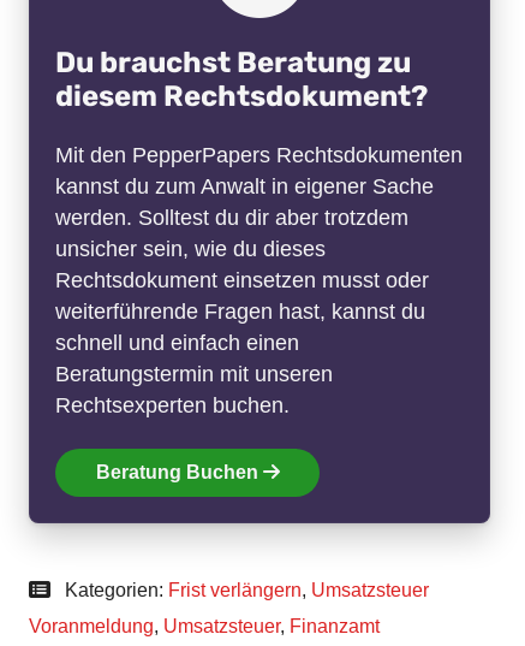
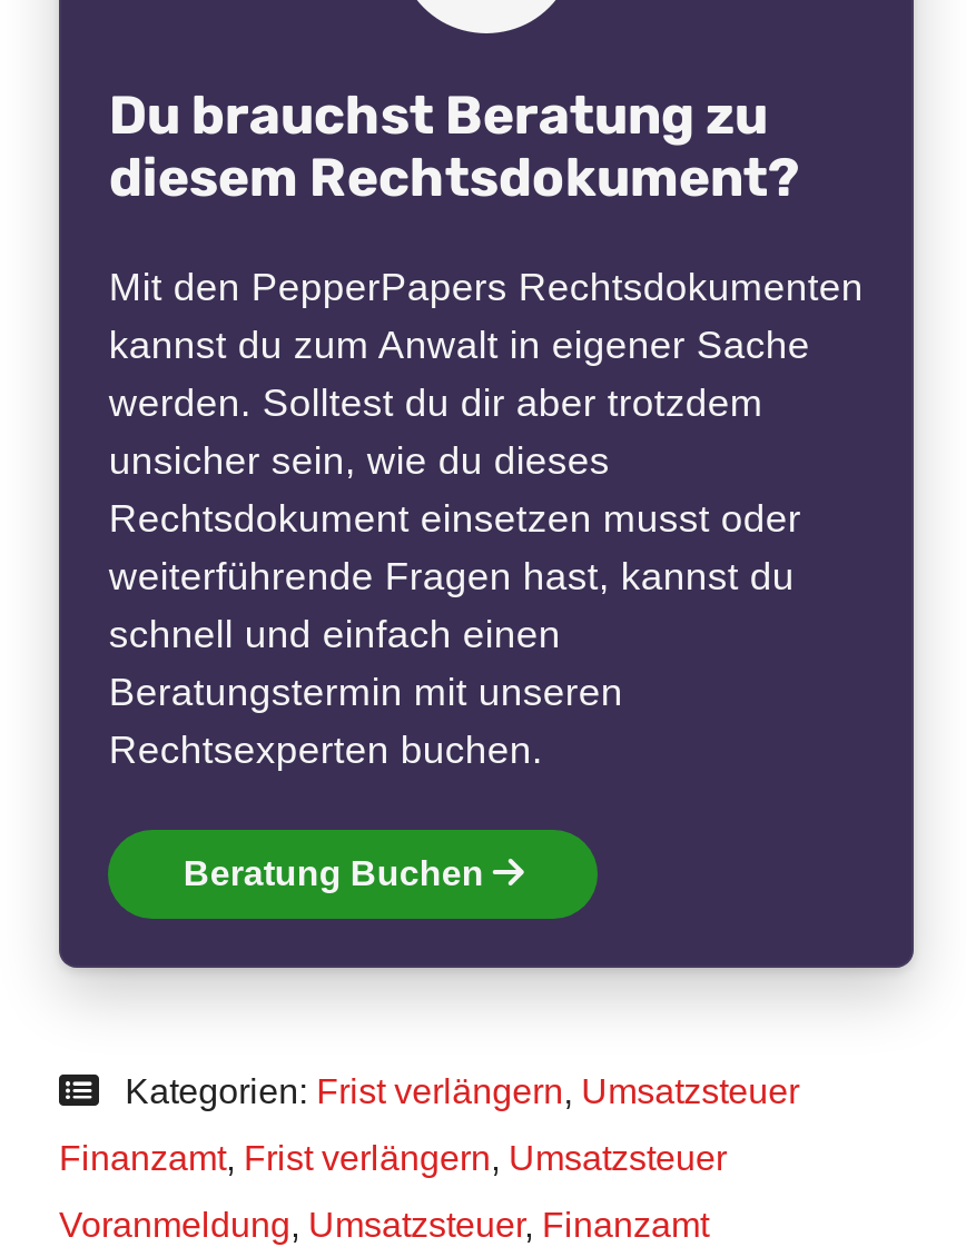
none -> [59,1139,727,1177] Finanzamt, Frist verlängern, Umsatzsteuer

